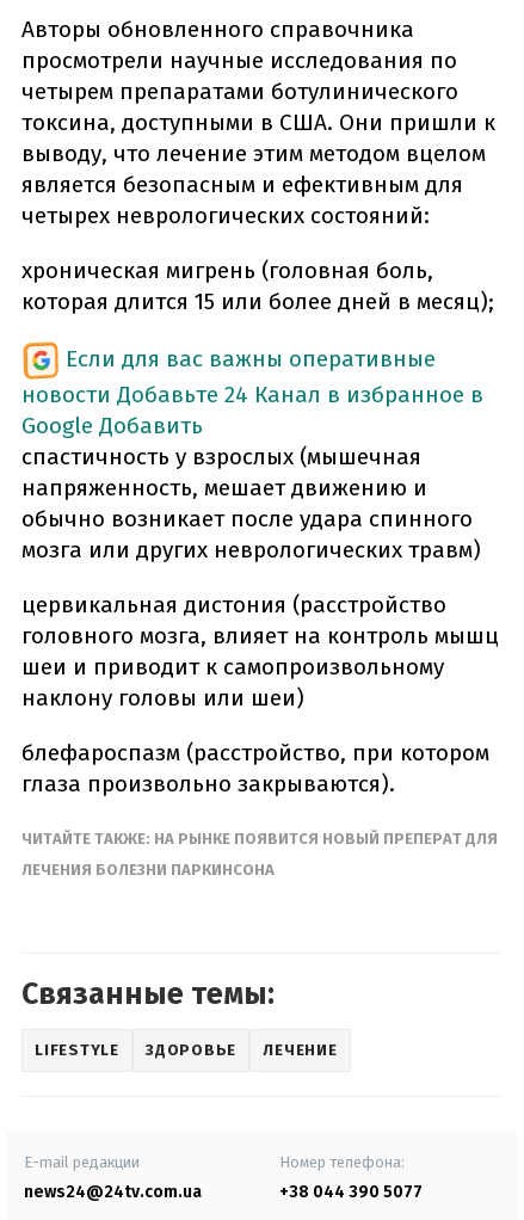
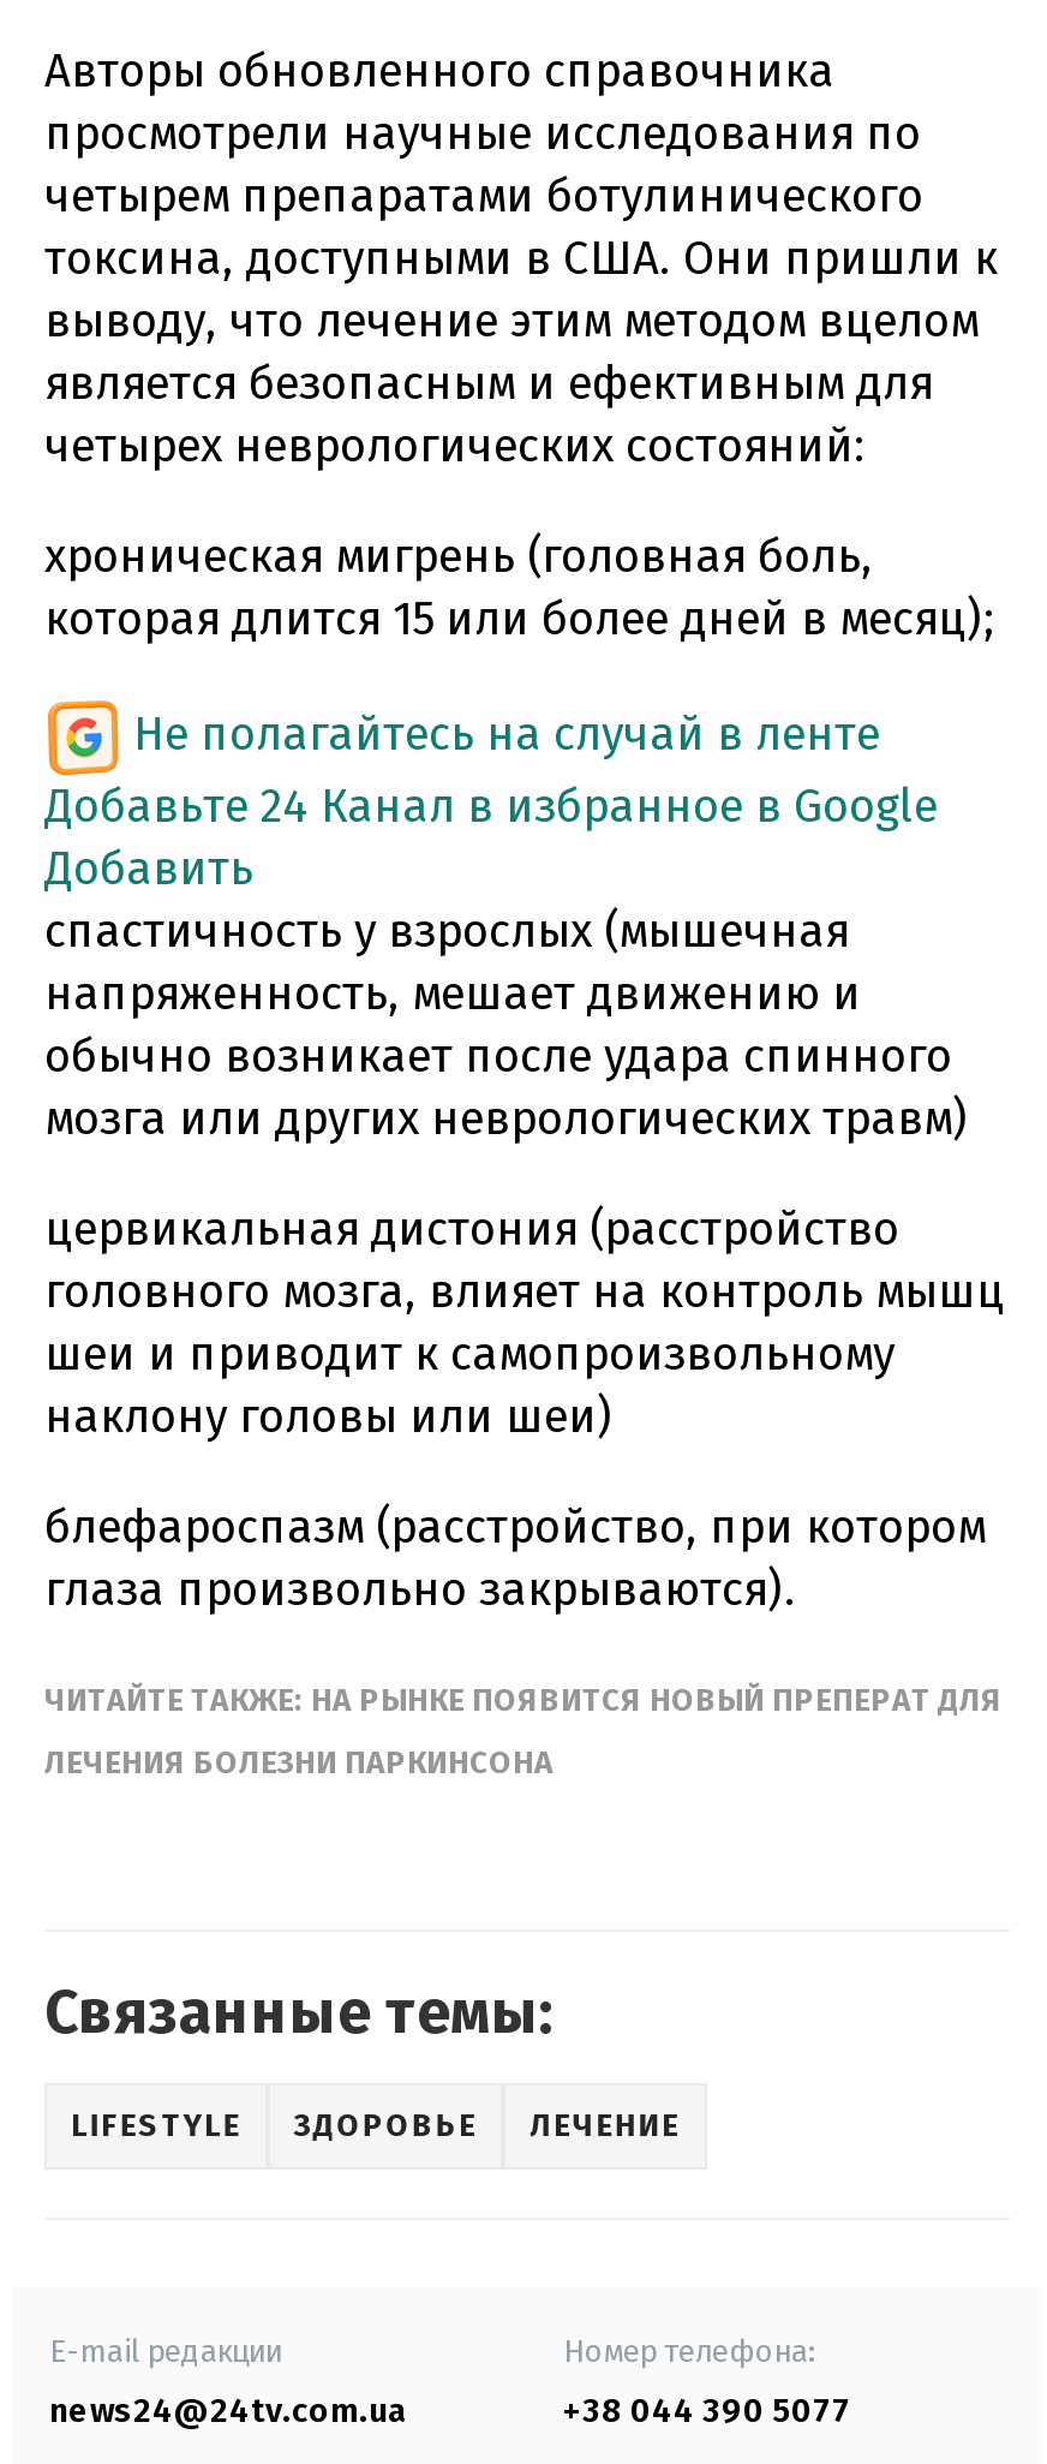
[21,345,483,439] Если для вас важны оперативные | новости Добавьте 24 Канал в избранное в | Google Добавить -> [44,705,938,895] Не полагайтесь на случай в ленте | Добавьте 24 Канал в избранное в Google | Добавить

